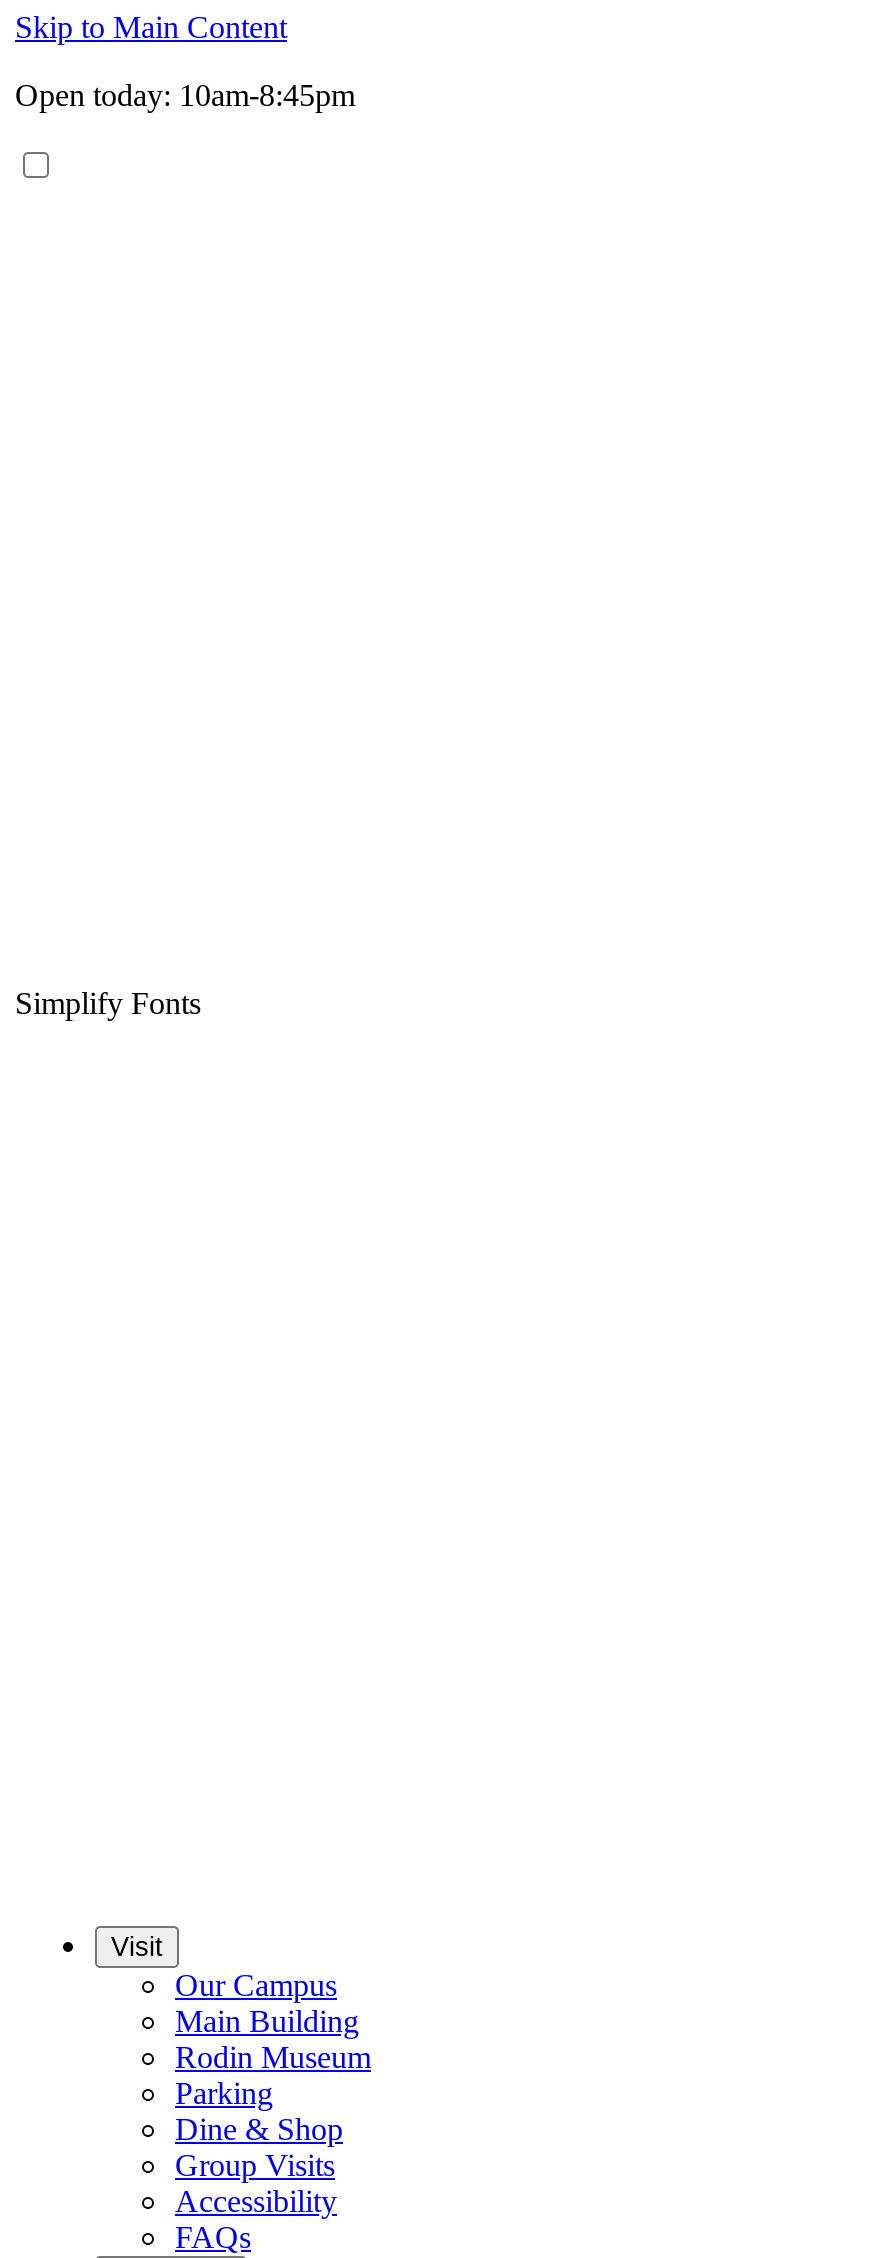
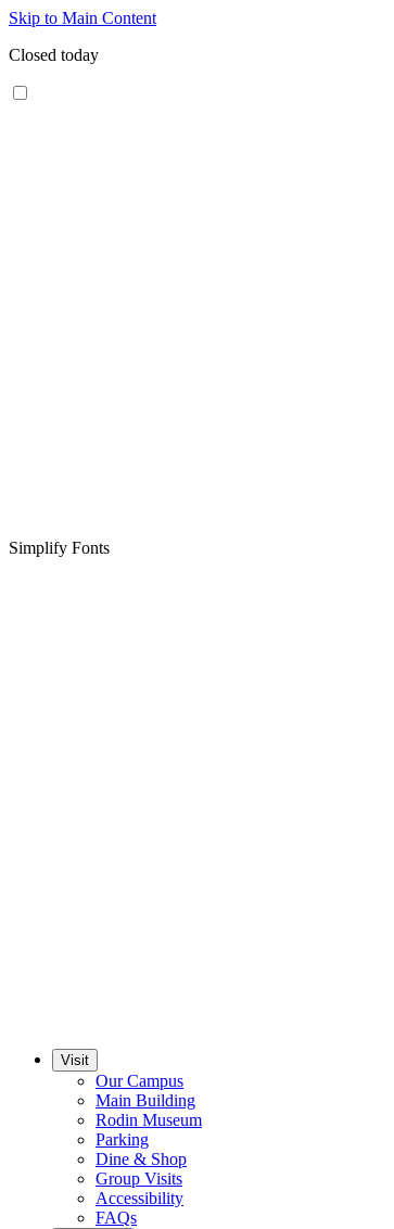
[15,78,355,112] Open today: 10am-8:45pm -> [9,46,99,64] Closed today

